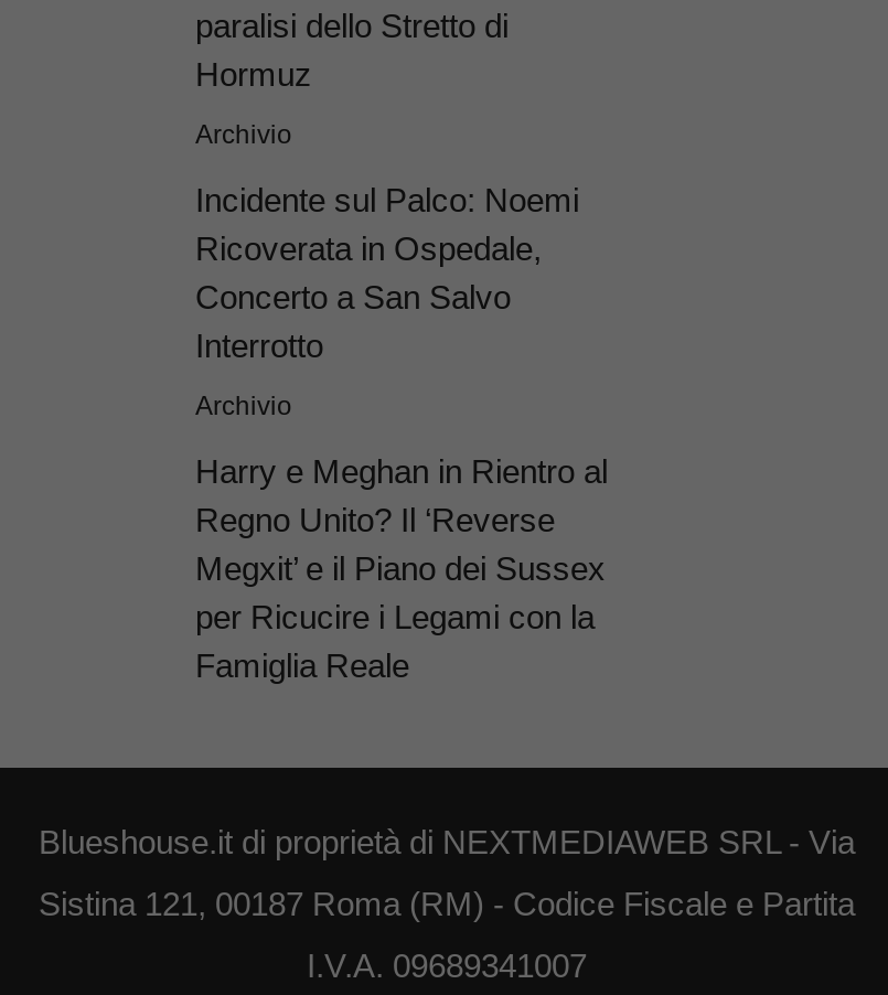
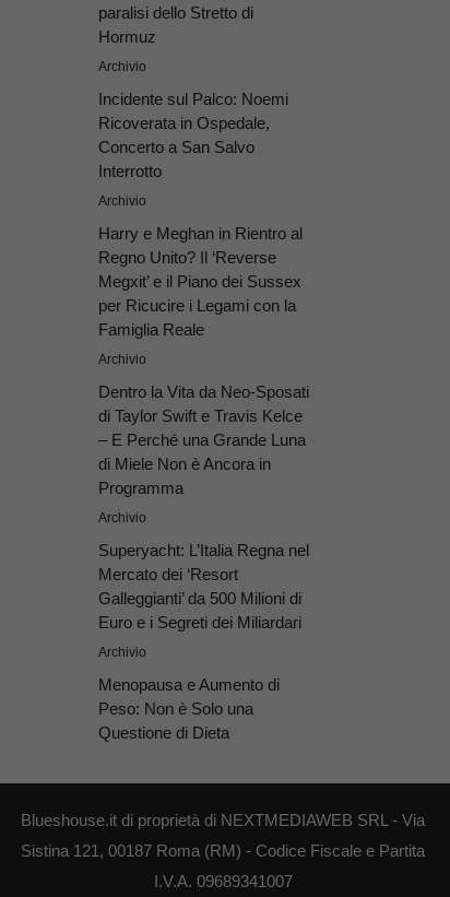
none -> [98,351,309,742] Archivio | Dentro la Vita da Neo-Sposati | di Taylor Swift e Travis Kelce | – E Perché una Grande Luna | di Miele Non è Ancora in | Programma | Archivio | Superyacht: L’Italia Regna nel | Mercato dei ‘Resort | Galleggianti’ da 500 Milioni di | Euro e i Segreti dei Miliardari | Archivio | Menopausa e Aumento di | Peso: Non è Solo una | Questione di Dieta

